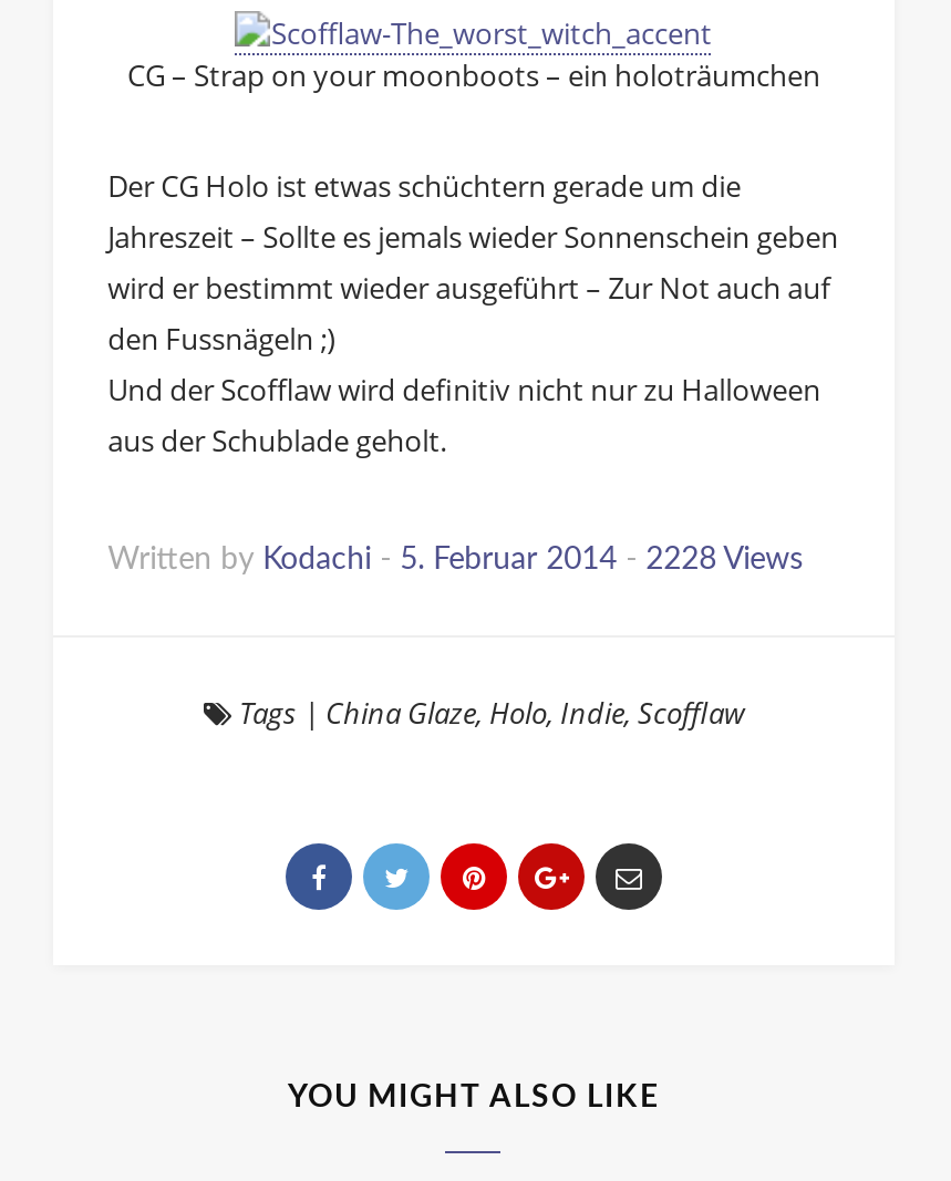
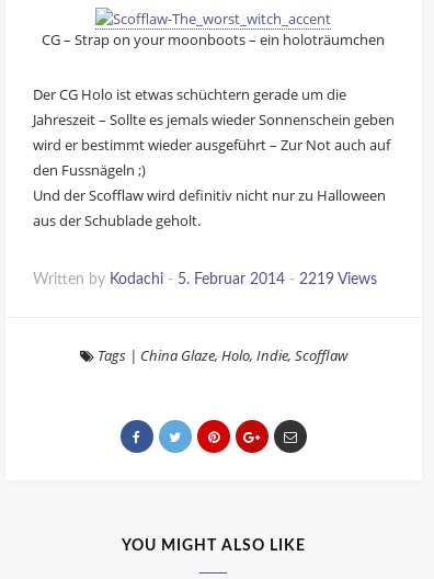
[108,544,803,575] Written by Kodachi - 5. Februar 2014 - 2228 Views -> [32,272,377,287] Written by Kodachi - 5. Februar 2014 - 2219 Views

